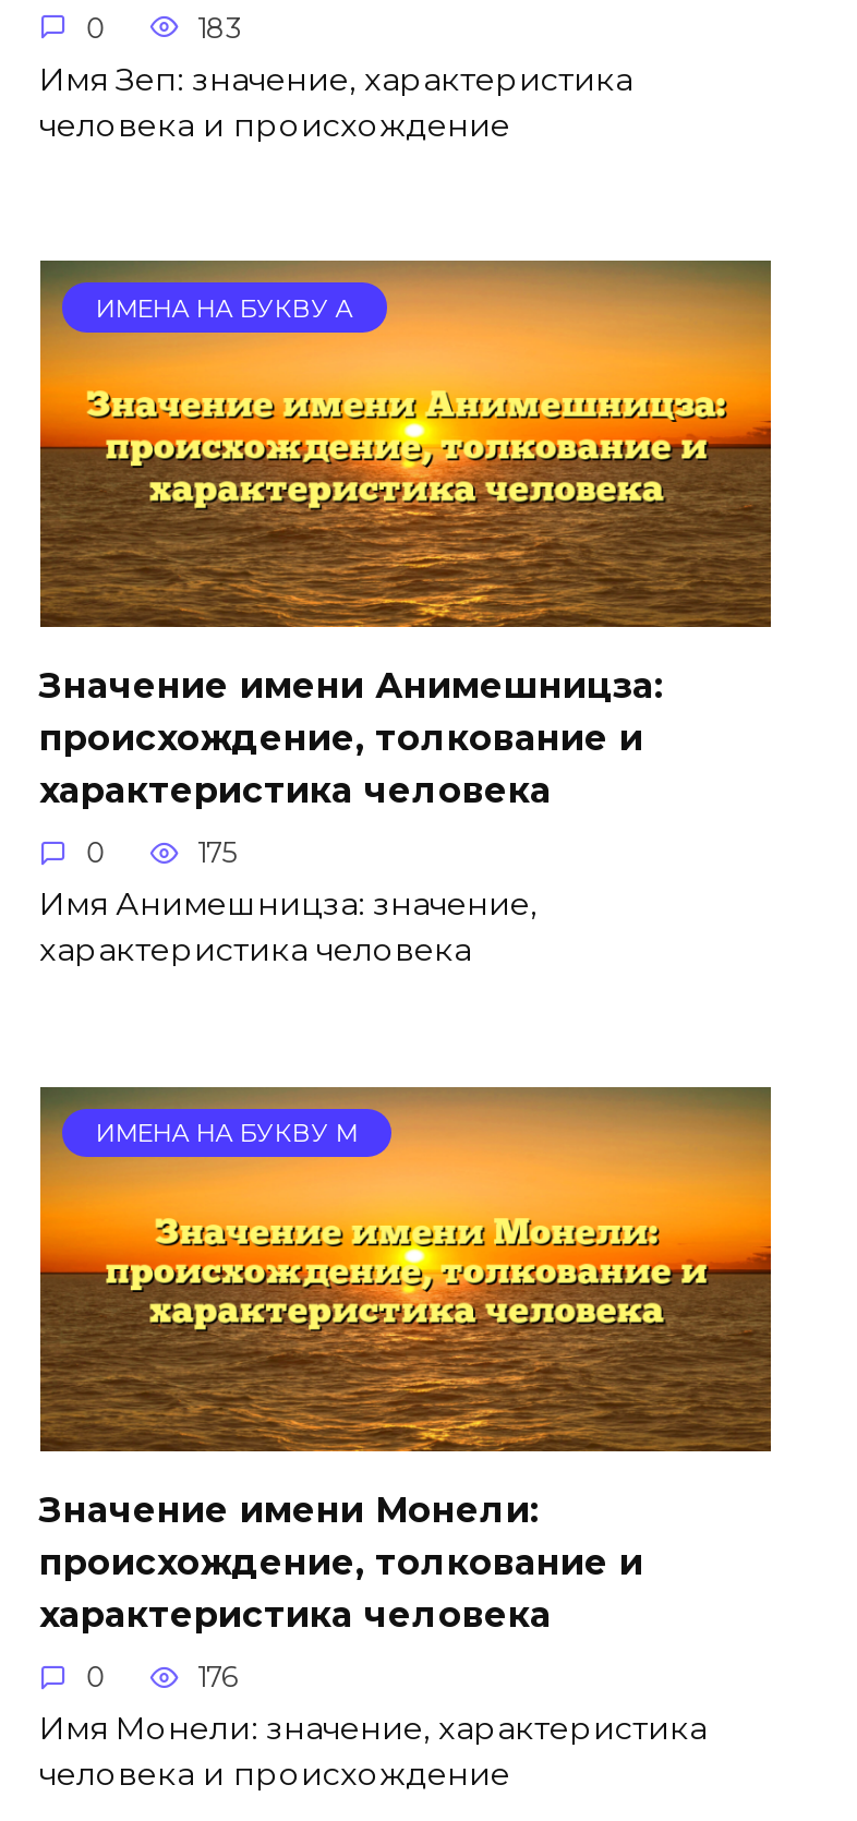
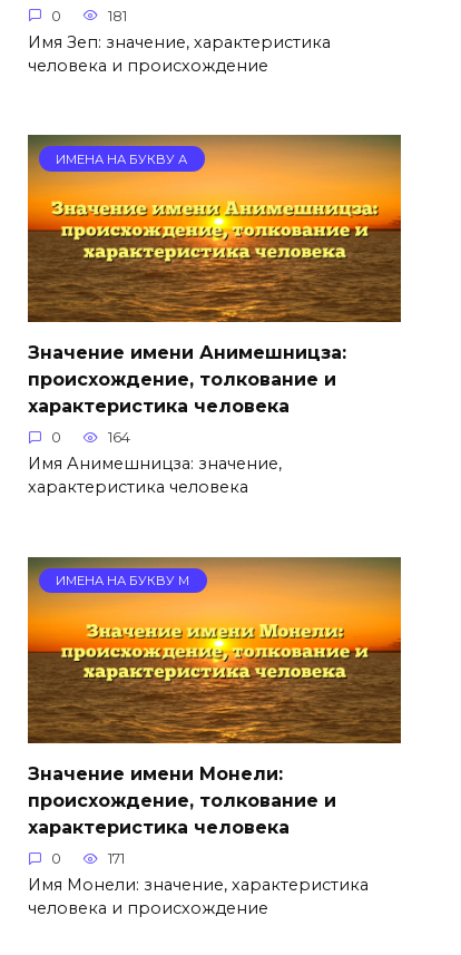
[197,12,243,45] 183 -> [108,8,127,25] 181
[197,837,237,870] 175 -> [108,429,130,446] 164
[197,1662,239,1694] 176 -> [108,851,125,867] 171

